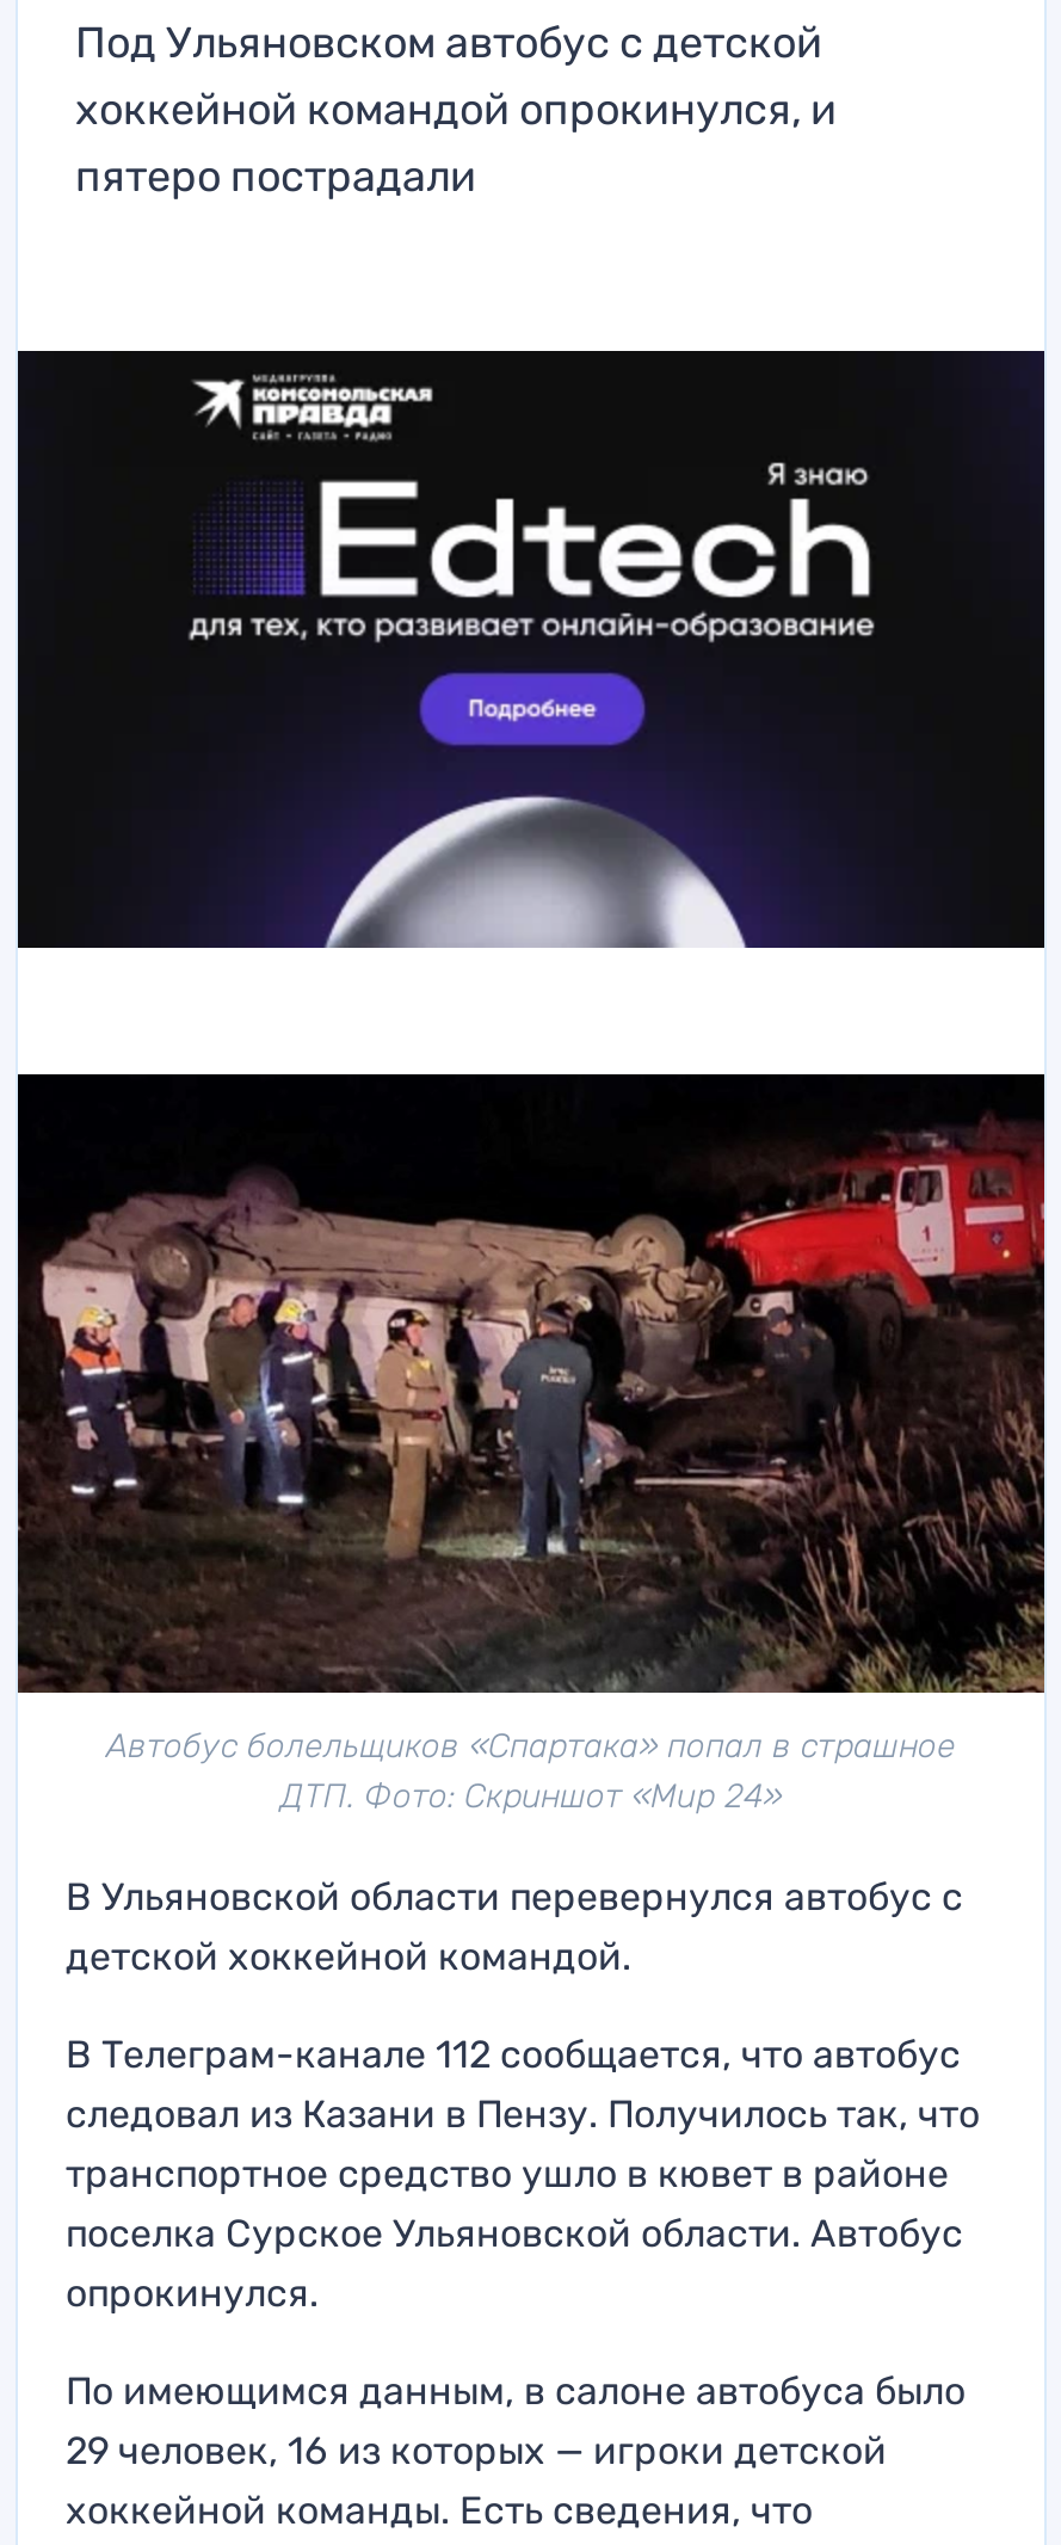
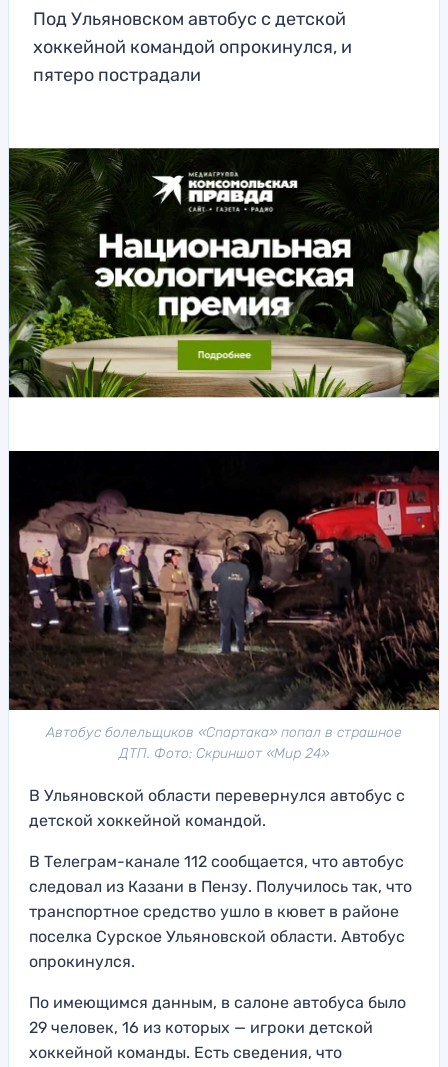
[16,351,1047,950] [image] -> [8,148,440,398] [image]

